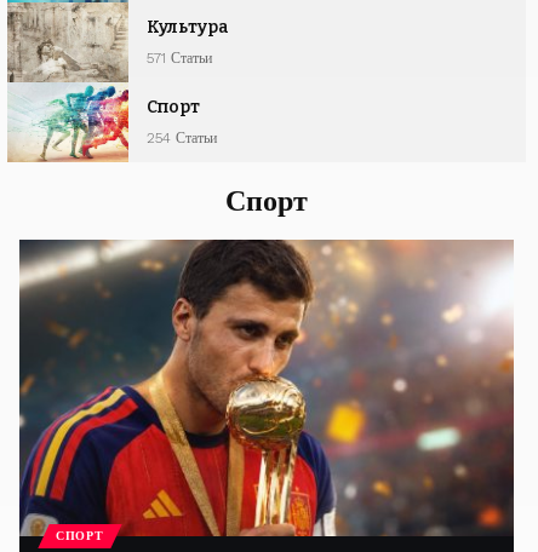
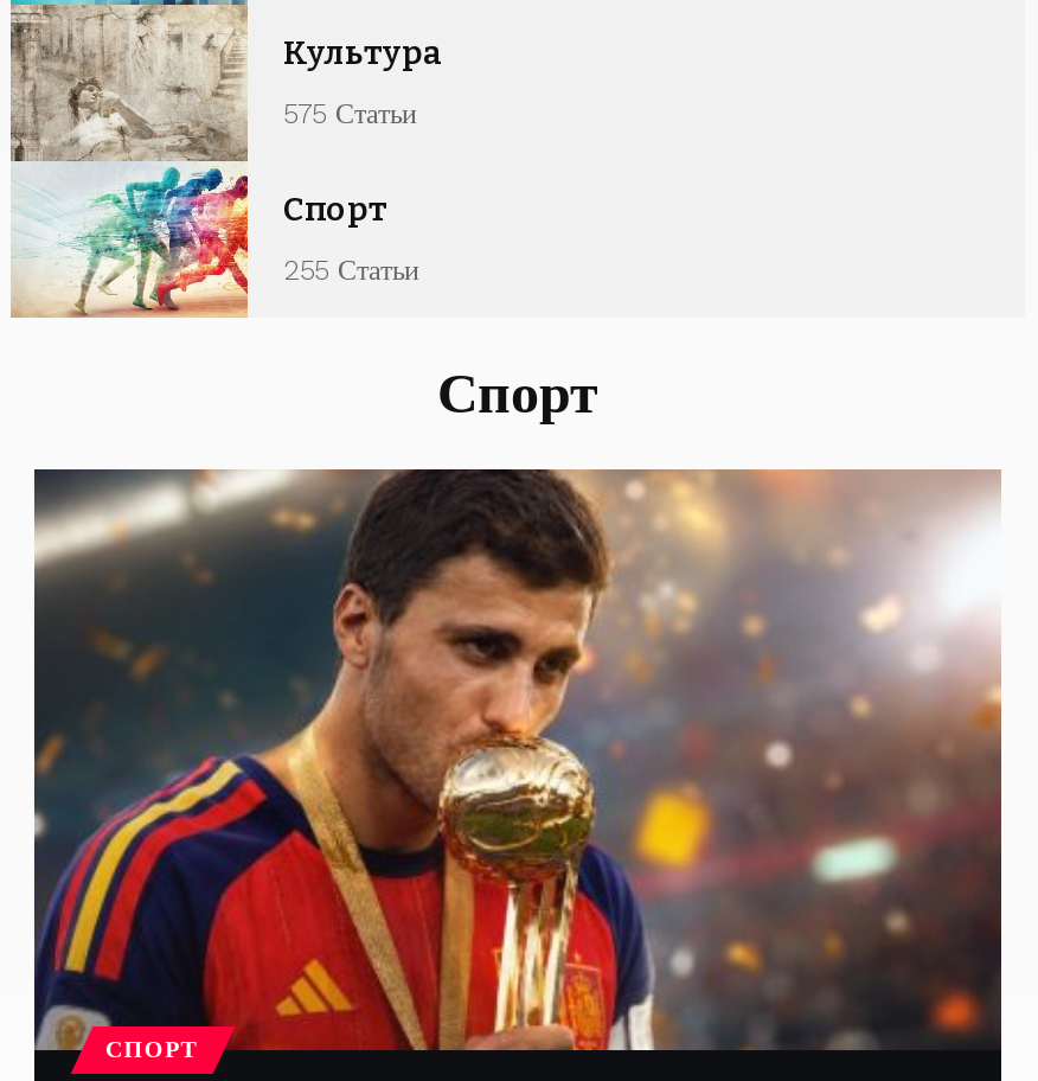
[147,49,212,66] 571 Статьи -> [283,97,416,130] 575 Статьи
[147,129,217,146] 254 Статьи -> [283,253,418,286] 255 Статьи

